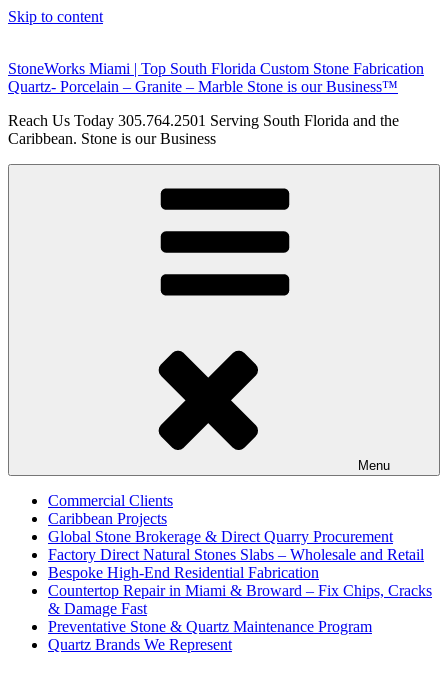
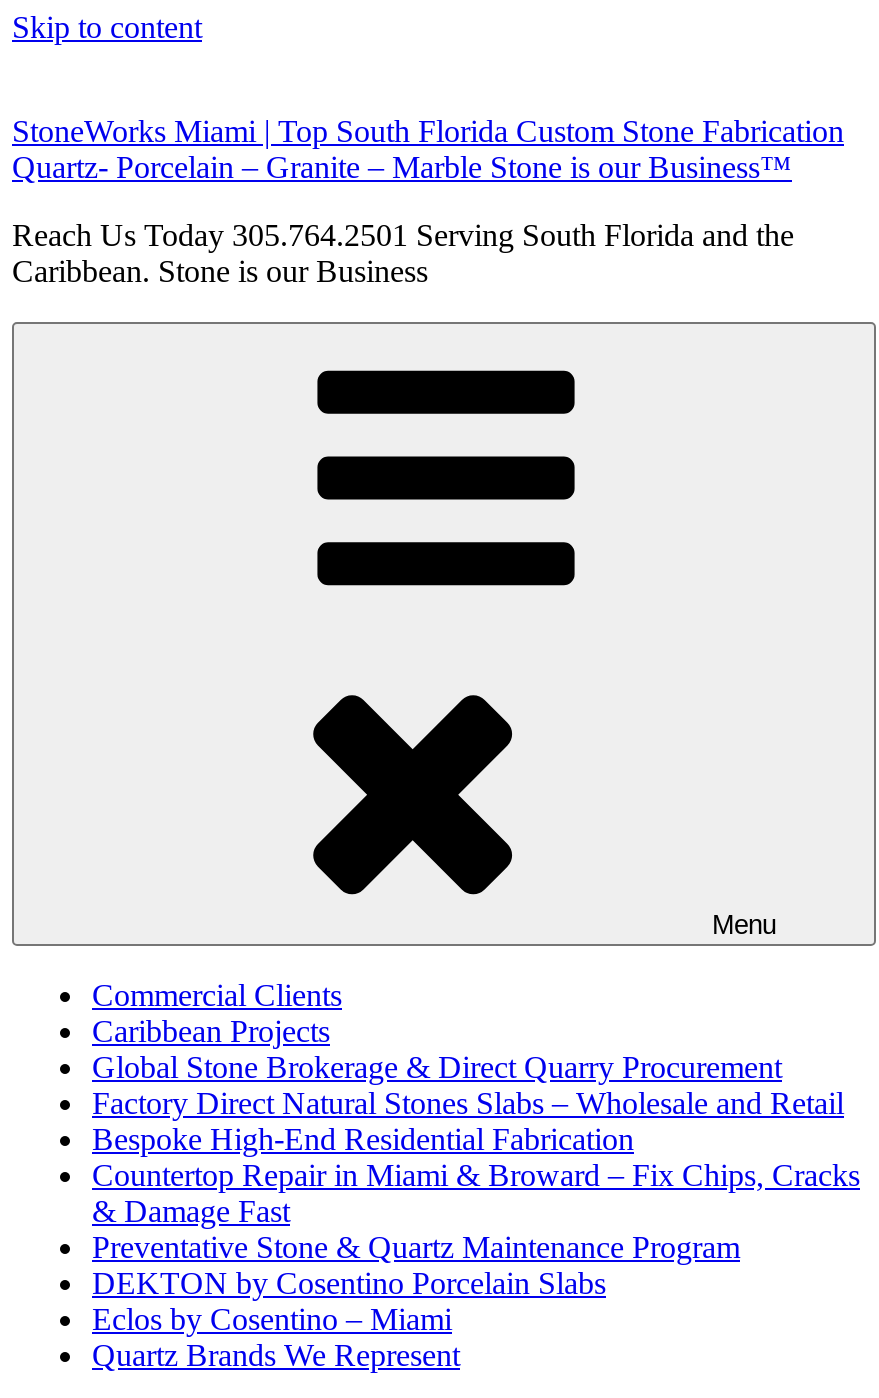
none -> [92,1266,606,1336] DEKTON by Cosentino Porcelain Slabs | Eclos by Cosentino – Miami

